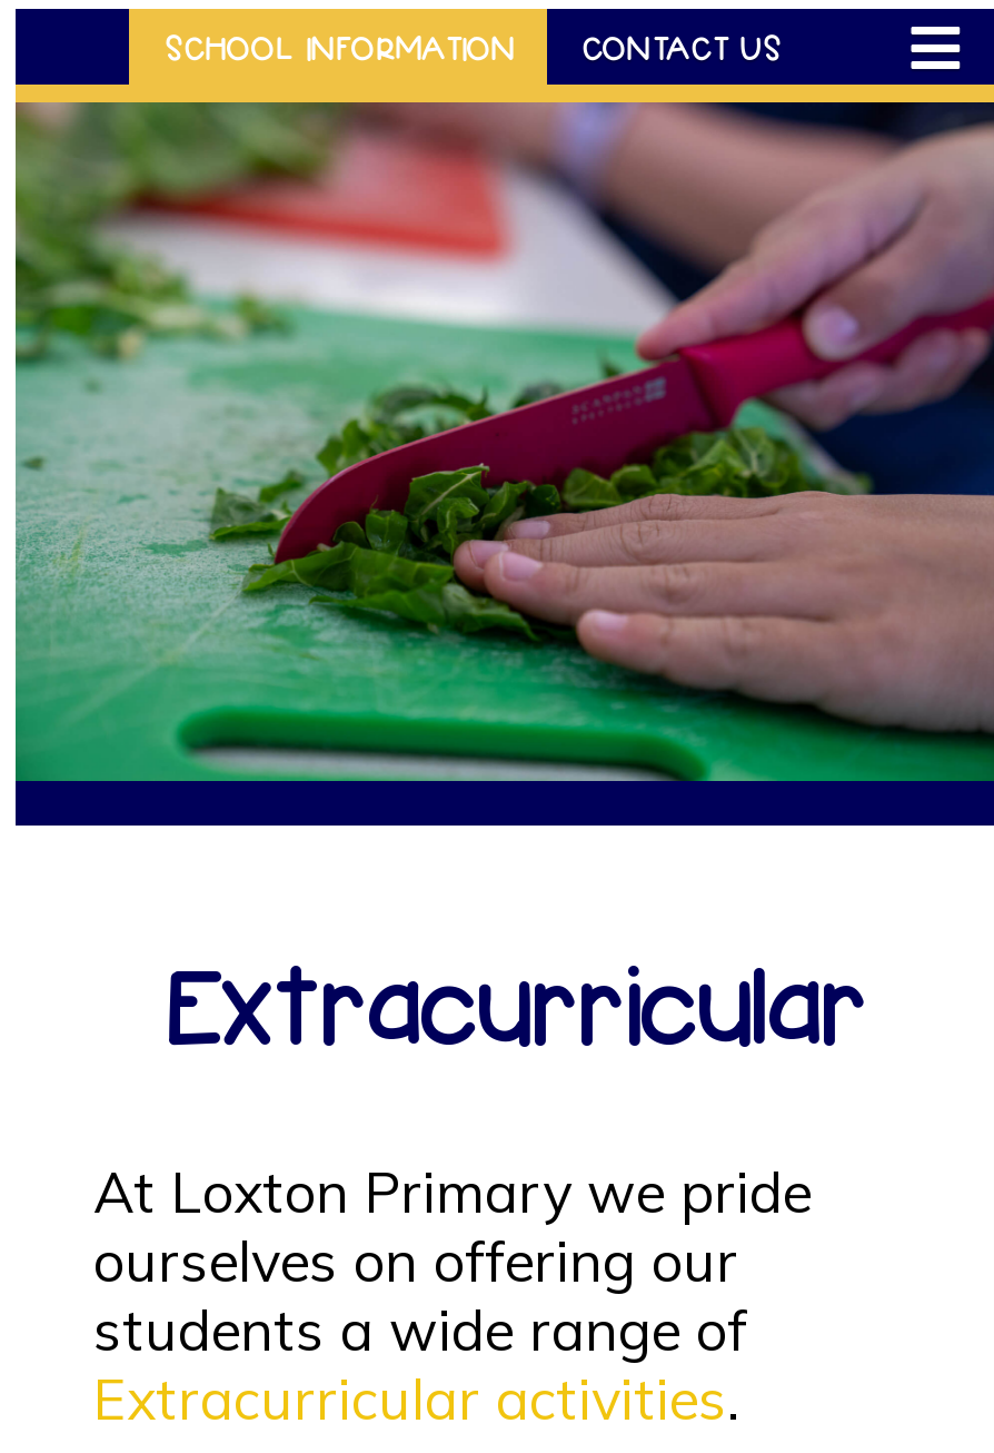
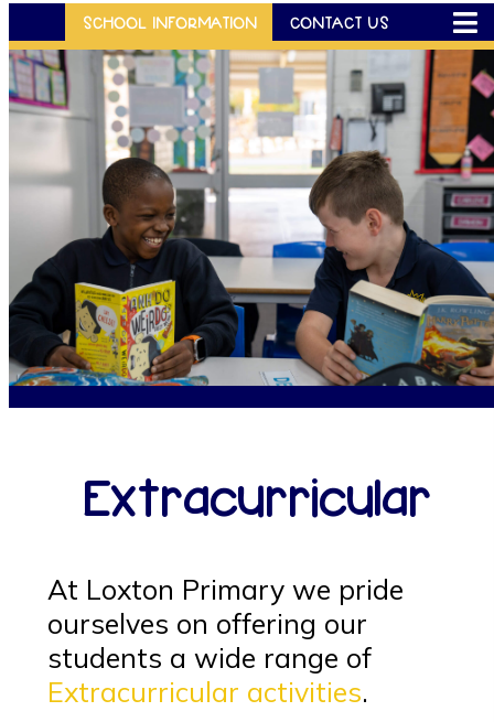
[13,100,987,783] [image] -> [8,49,491,387] [image]

